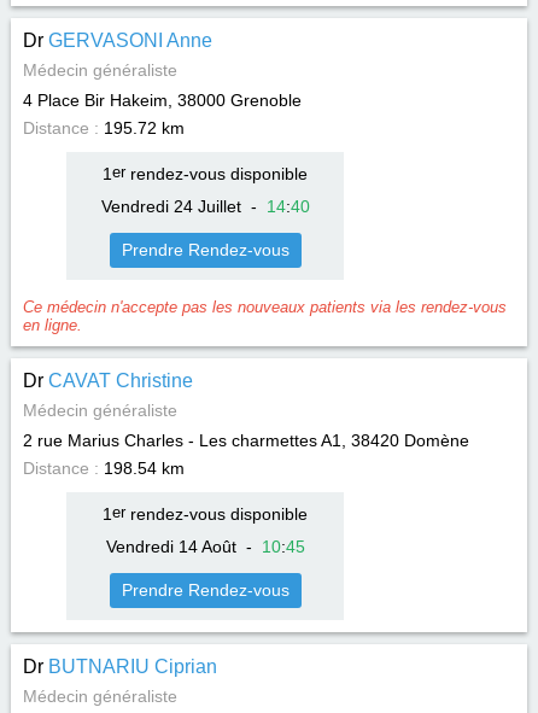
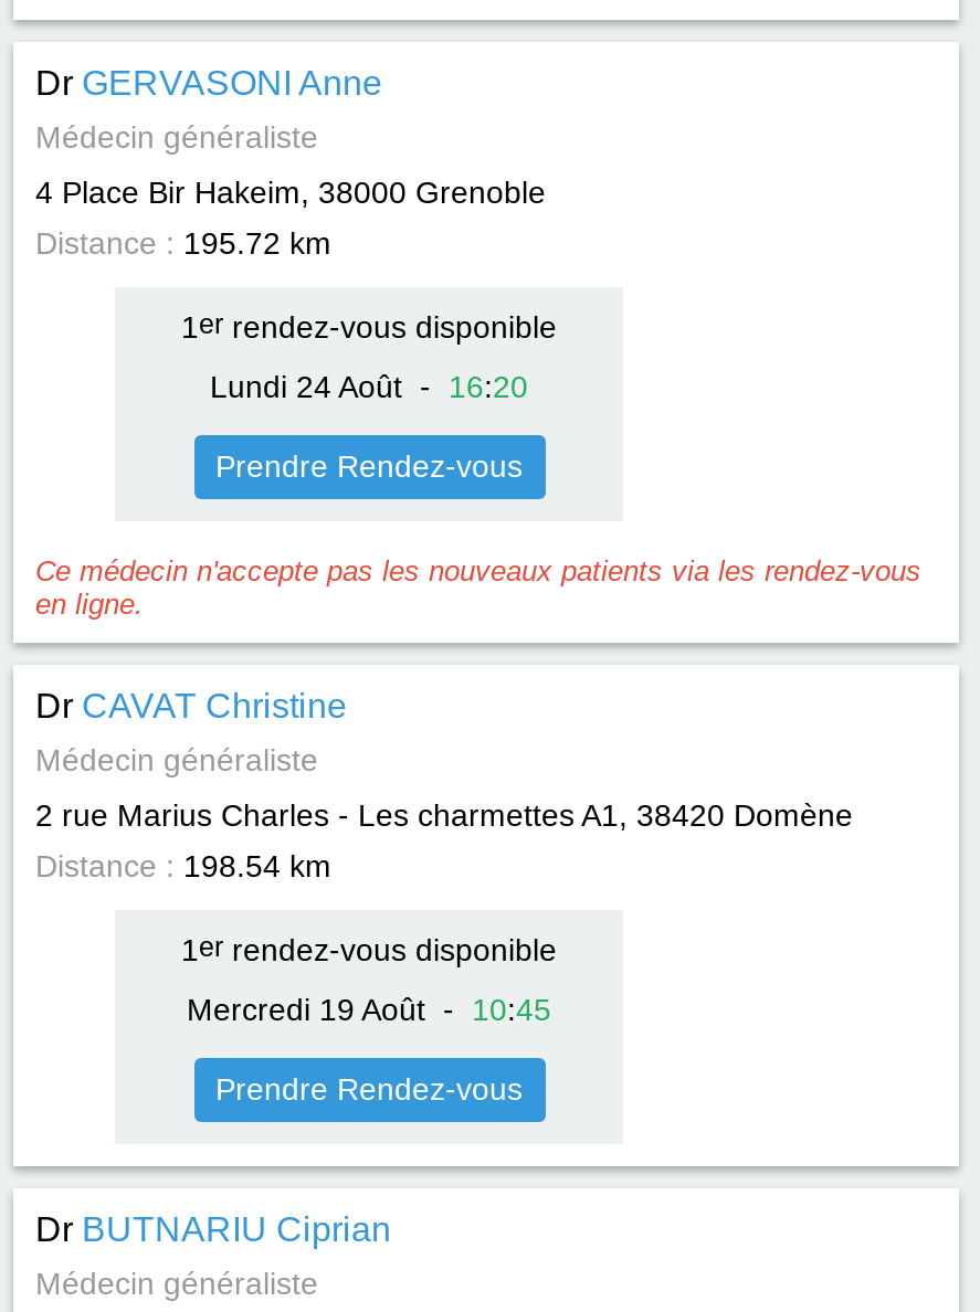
[101,197,309,216] Vendredi 24 Juillet - 14:40 -> [210,369,528,404] Lundi 24 Août - 16:20
[106,537,305,556] Vendredi 14 Août - 10:45 -> [187,992,551,1027] Mercredi 19 Août - 10:45

